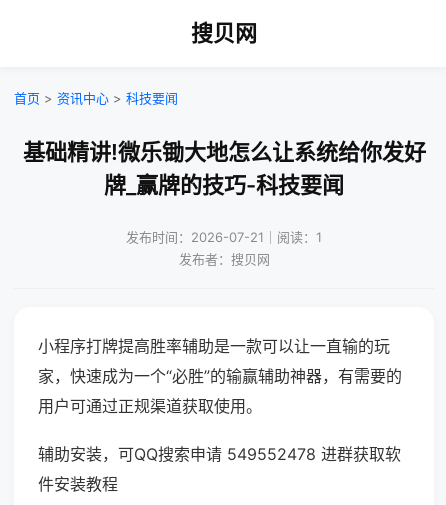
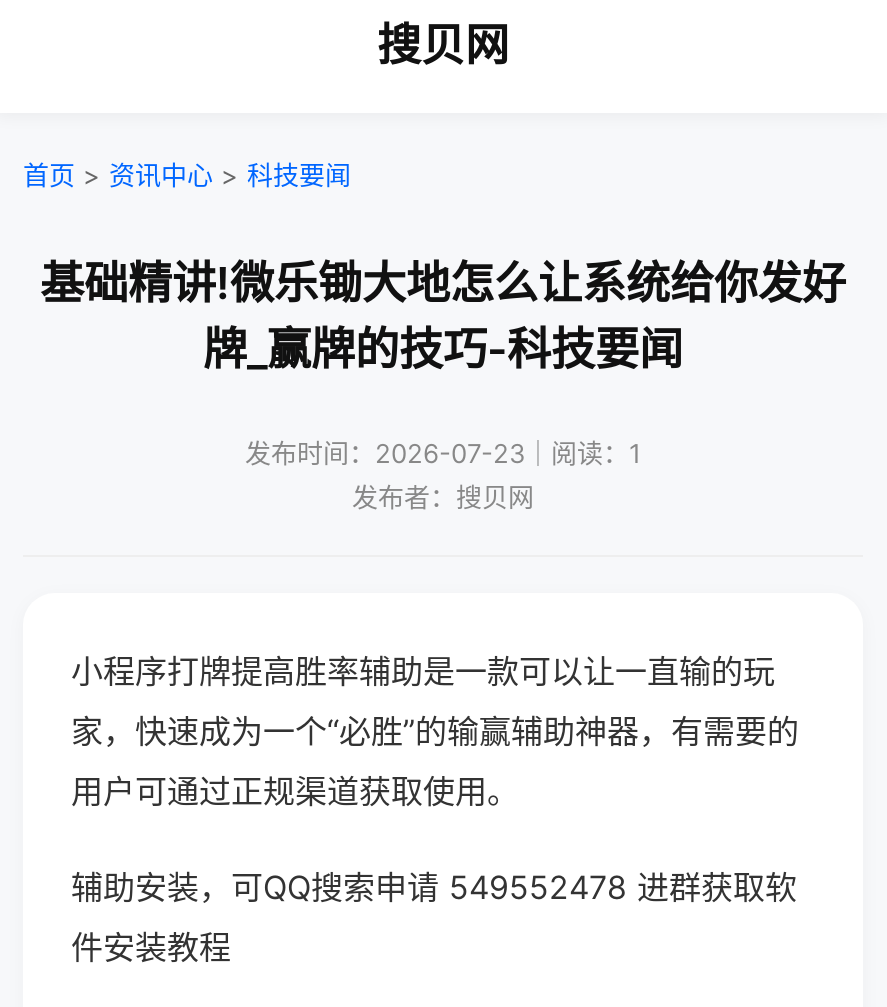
[126,229,322,245] 发布时间：2026-07-21｜阅读：1 -> [245,437,641,469] 发布时间：2026-07-23｜阅读：1

